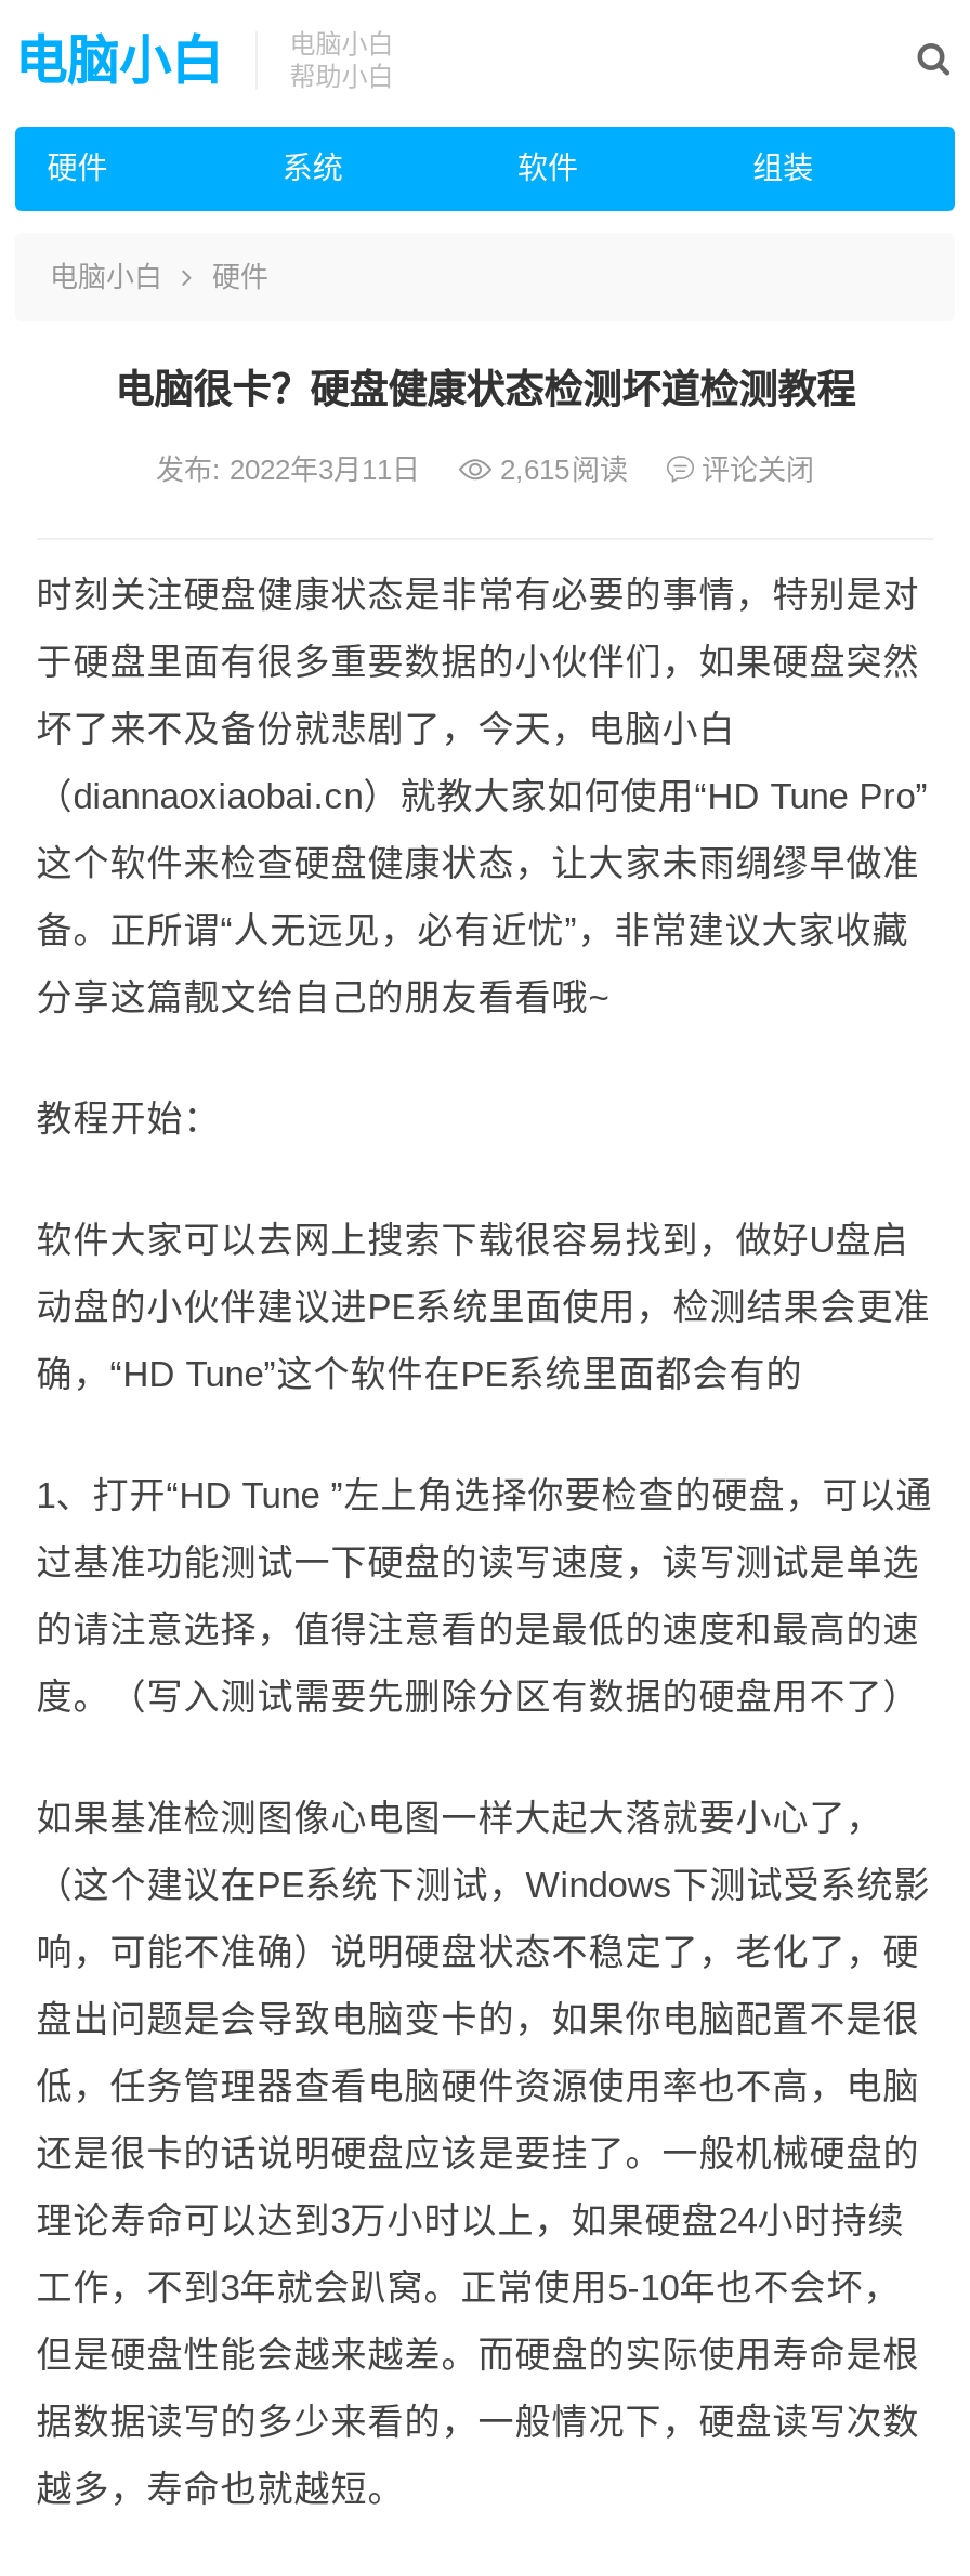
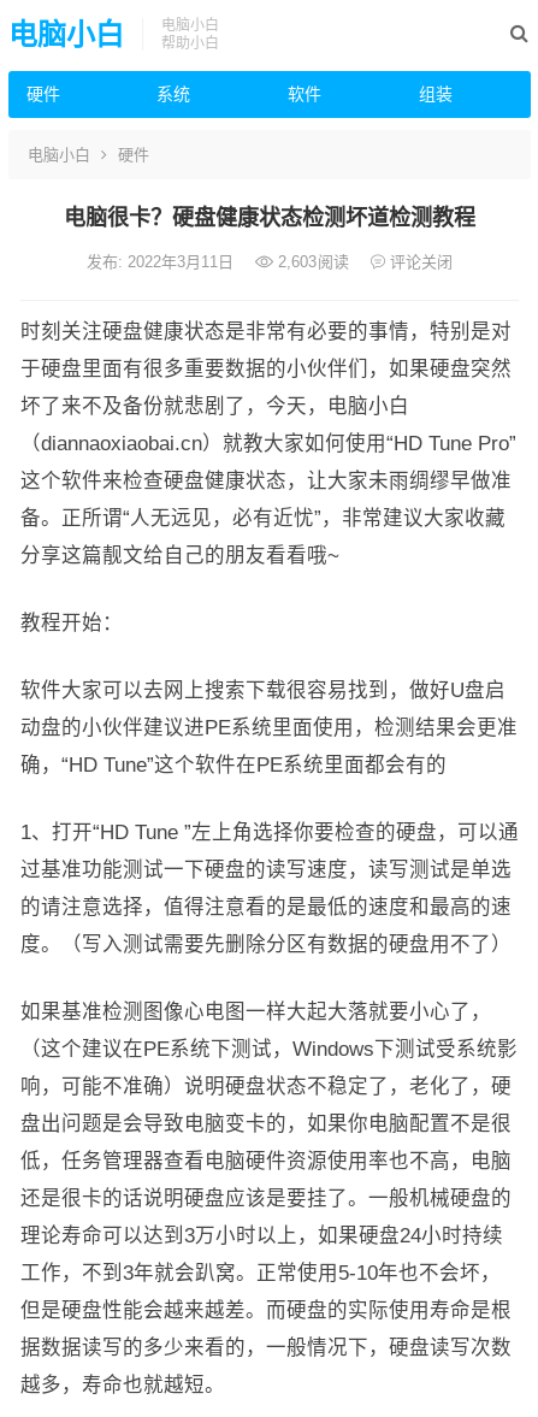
[156,454,814,486] 发布: 2022年3月11日 2,615阅读 评论关闭 -> [87,253,453,271] 发布: 2022年3月11日 2,603阅读 评论关闭

